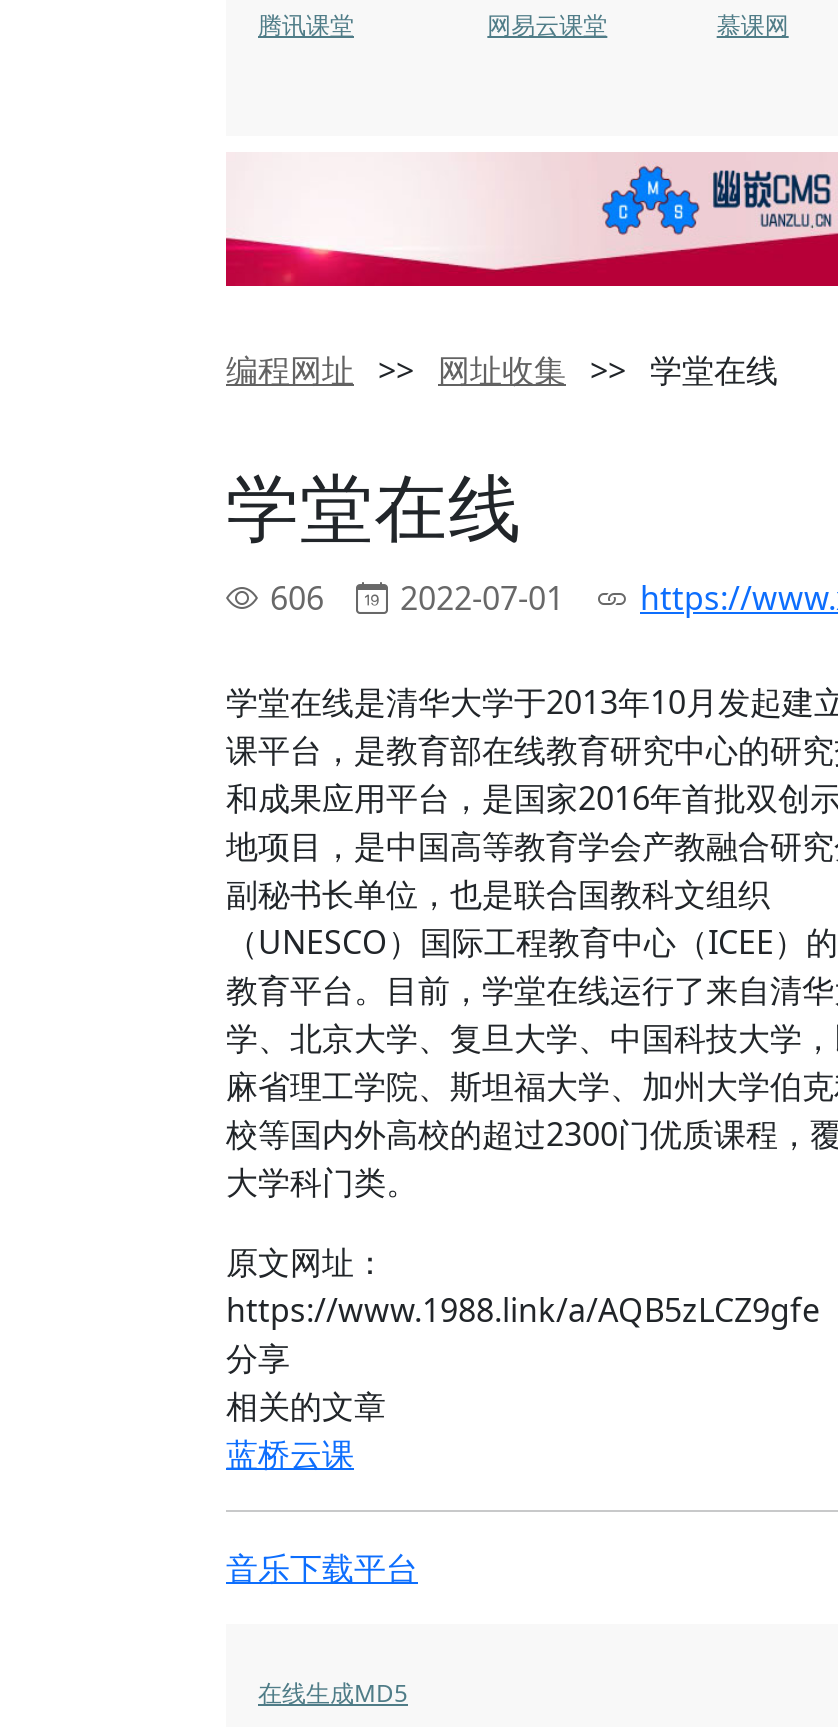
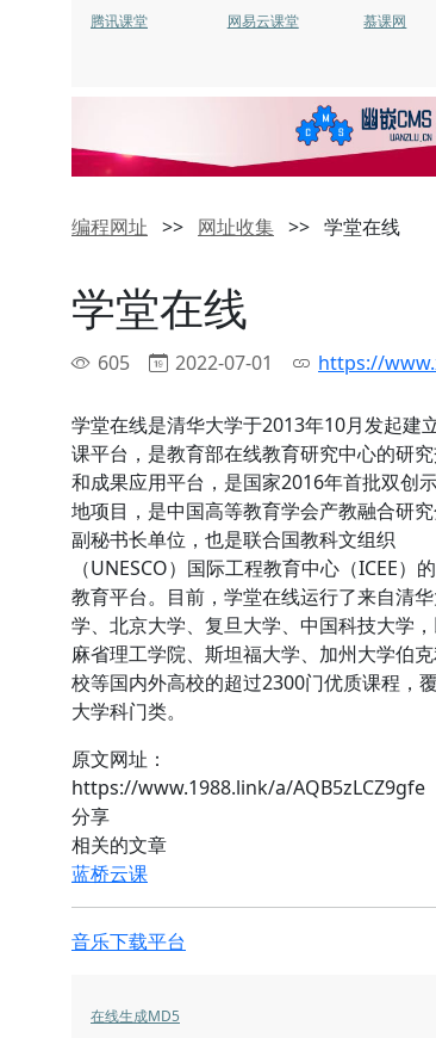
[270,575,324,619] 606 -> [98,349,130,375] 605

